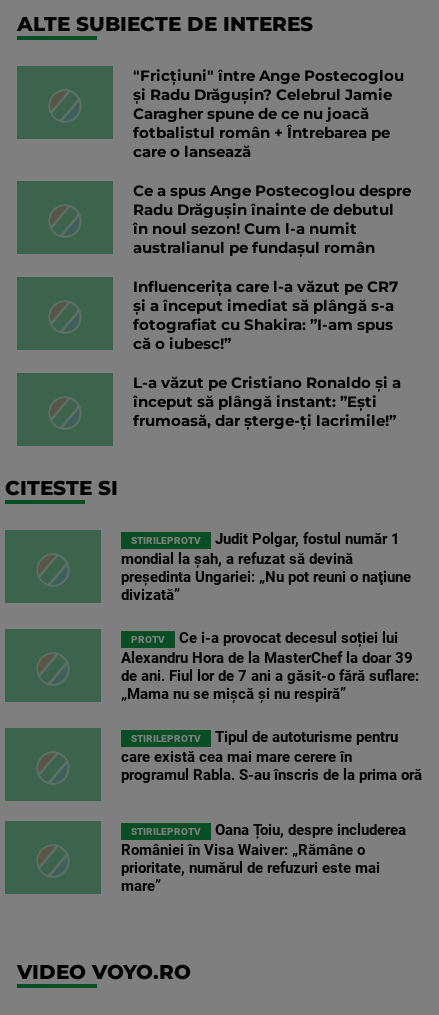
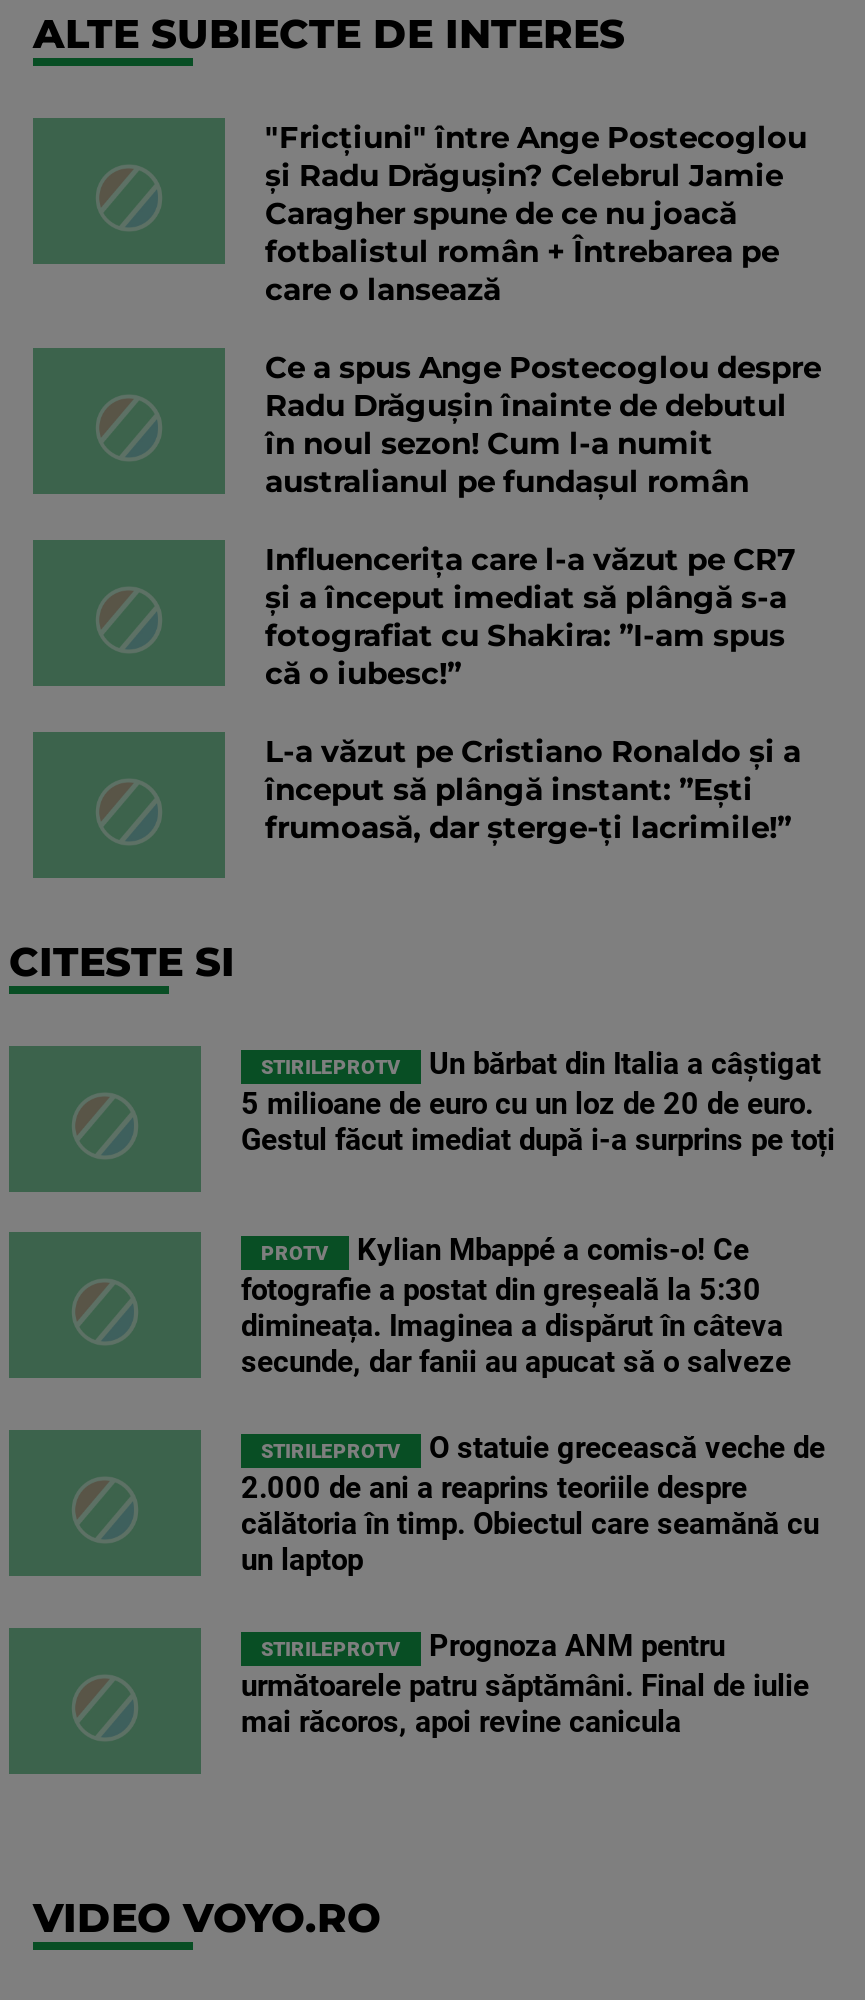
[121,530,411,604] Judit Polgar, fostul număr 1 | mondial la şah, a refuzat să devină | preşedinta Ungariei: „Nu pot reuni o naţiune | divizată” -> [241,1047,835,1159] Un bărbat din Italia a câștigat | 5 milioane de euro cu un loz de 20 de euro. | Gestul făcut imediat după i-a surprins pe toți
[121,629,419,703] Ce i-a provocat decesul soției lui | Alexandru Hora de la MasterChef la doar 39 | de ani. Fiul lor de 7 ani a găsit-o fără suflare: | „Mama nu se mișcă și nu respiră” -> [241,1233,791,1381] Kylian Mbappé a comis-o! Ce | fotografie a postat din greșeală la 5:30 | dimineața. Imaginea a dispărut în câteva | secunde, dar fanii au apucat să o salveze
[121,728,422,784] Tipul de autoturisme pentru | care există cea mai mare cerere în | programul Rabla. S-au înscris de la prima oră -> [241,1431,825,1579] O statuie grecească veche de | 2.000 de ani a reaprins teoriile despre | călătoria în timp. Obiectul care seamănă cu | un laptop
[121,821,406,895] Oana Țoiu, despre includerea | României în Visa Waiver: „Rămâne o | prioritate, numărul de refuzuri este mai | mare” -> [241,1629,809,1741] Prognoza ANM pentru | următoarele patru săptămâni. Final de iulie | mai răcoros, apoi revine canicula

